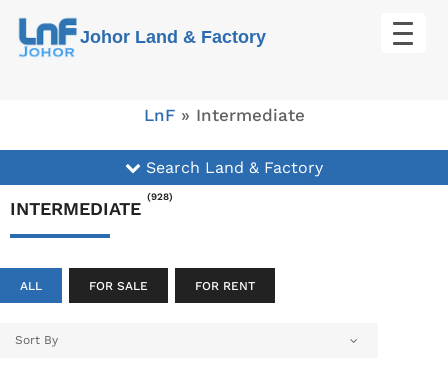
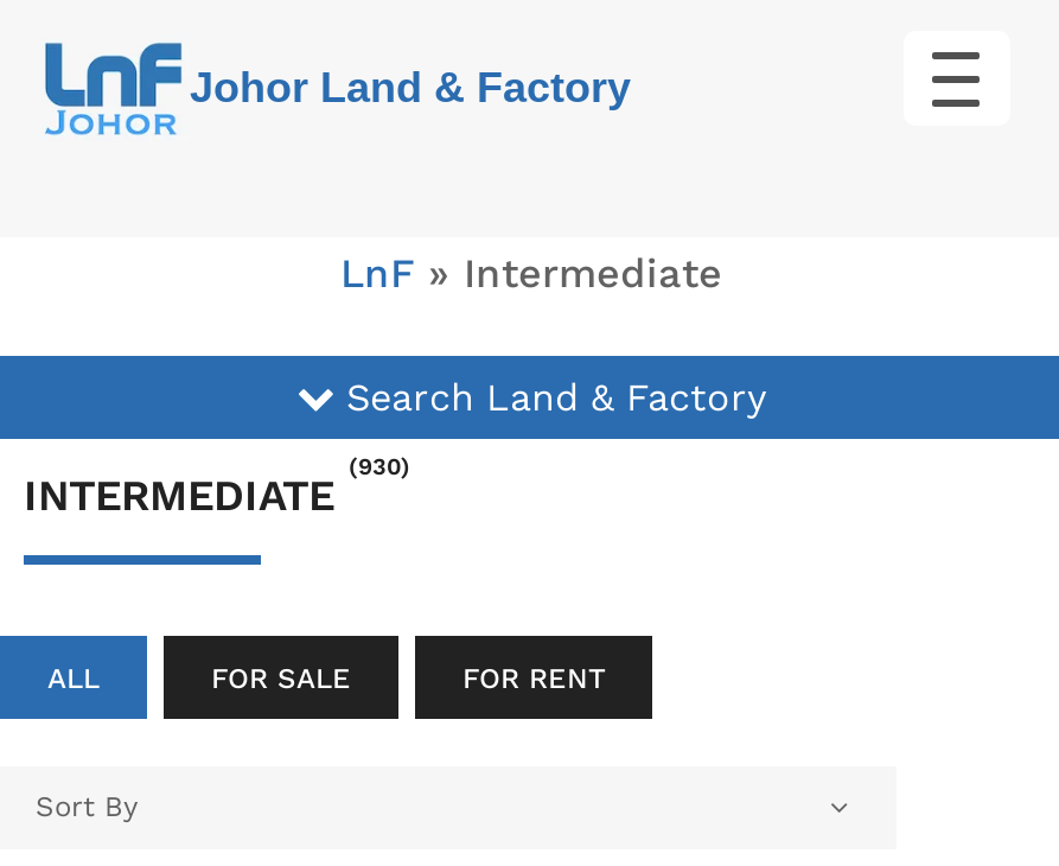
[147,191,173,202] (928) -> [349,453,410,479] (930)

